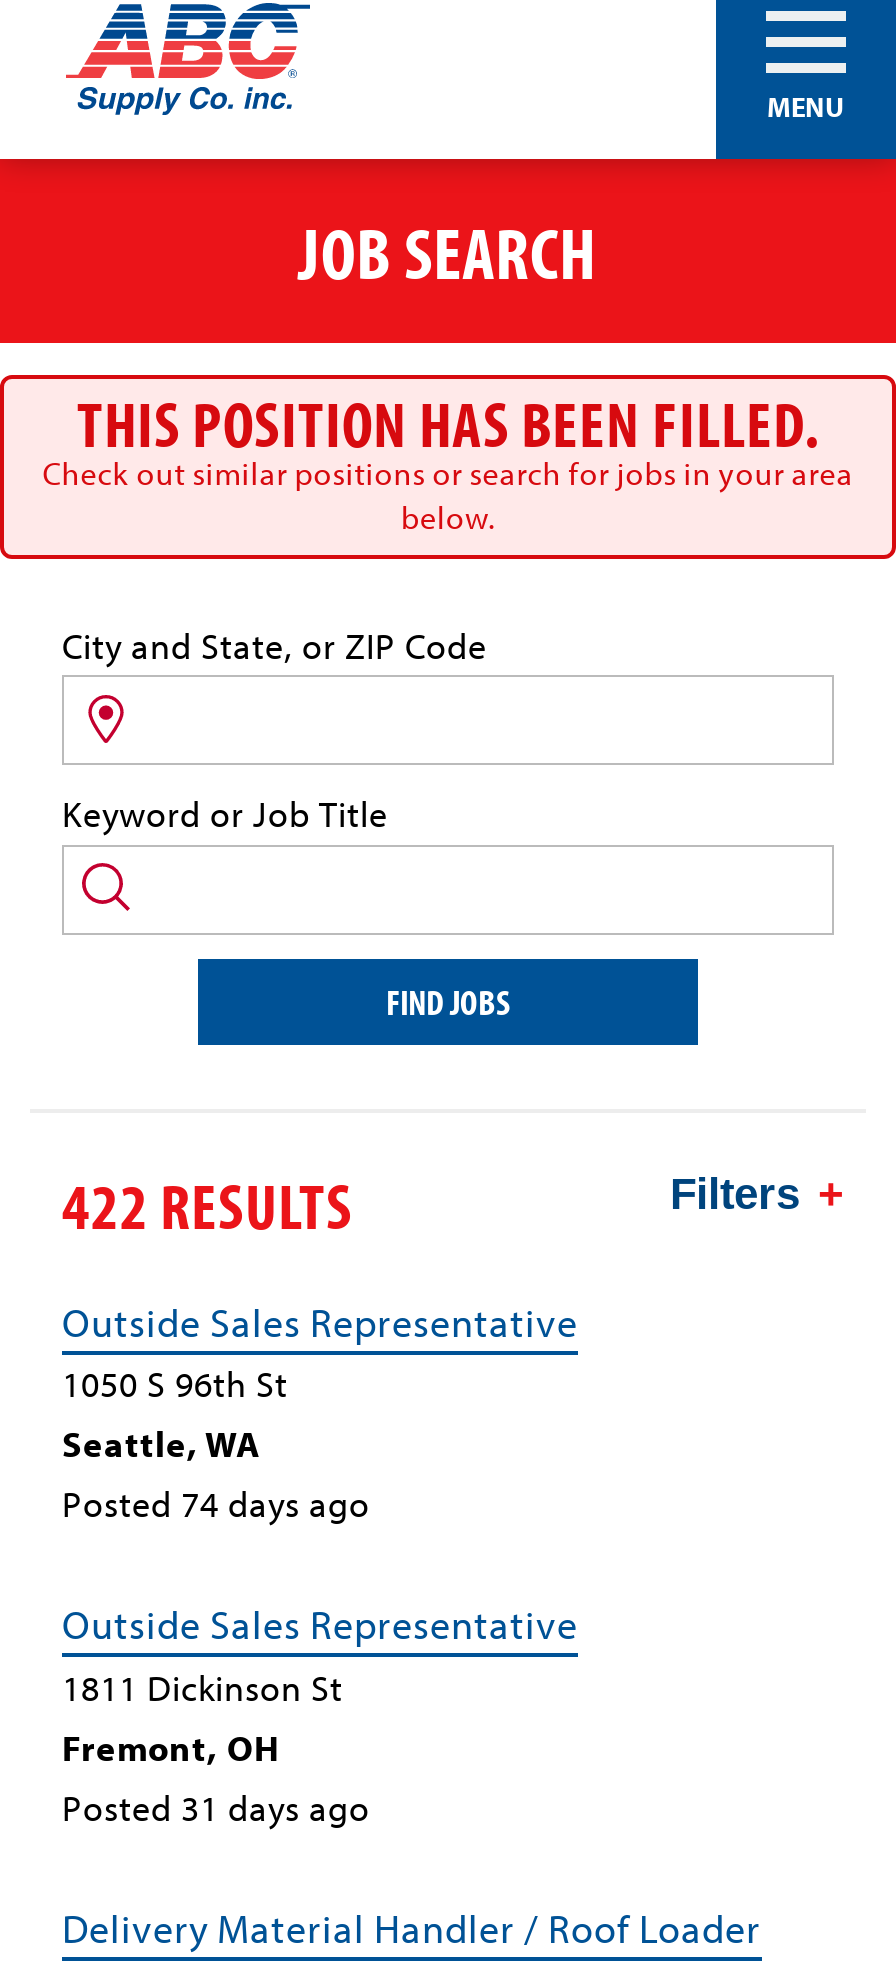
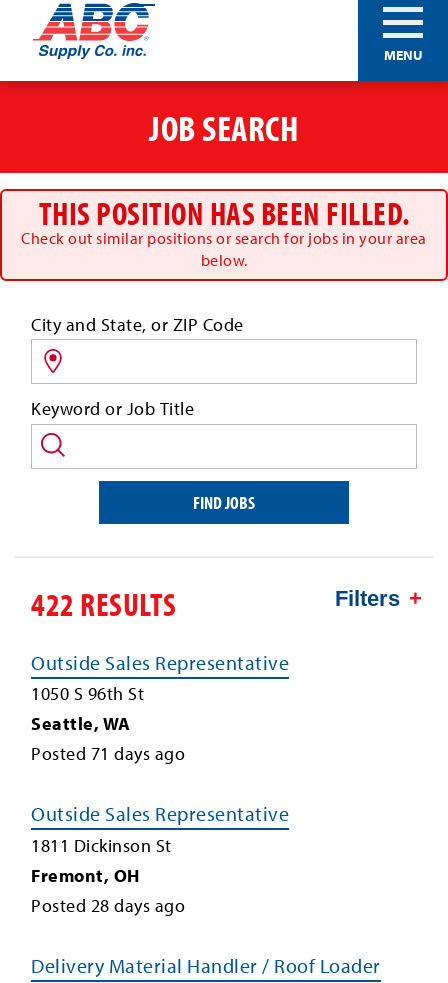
[62,1481,370,1527] Posted 74 days ago -> [31,742,185,765] Posted 71 days ago
[62,1784,370,1830] Posted 31 days ago -> [31,893,185,916] Posted 28 days ago

